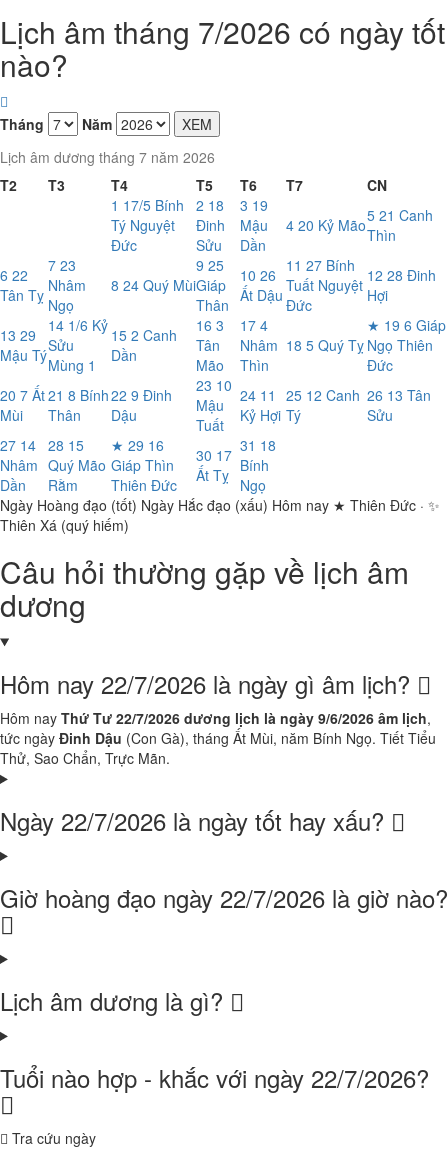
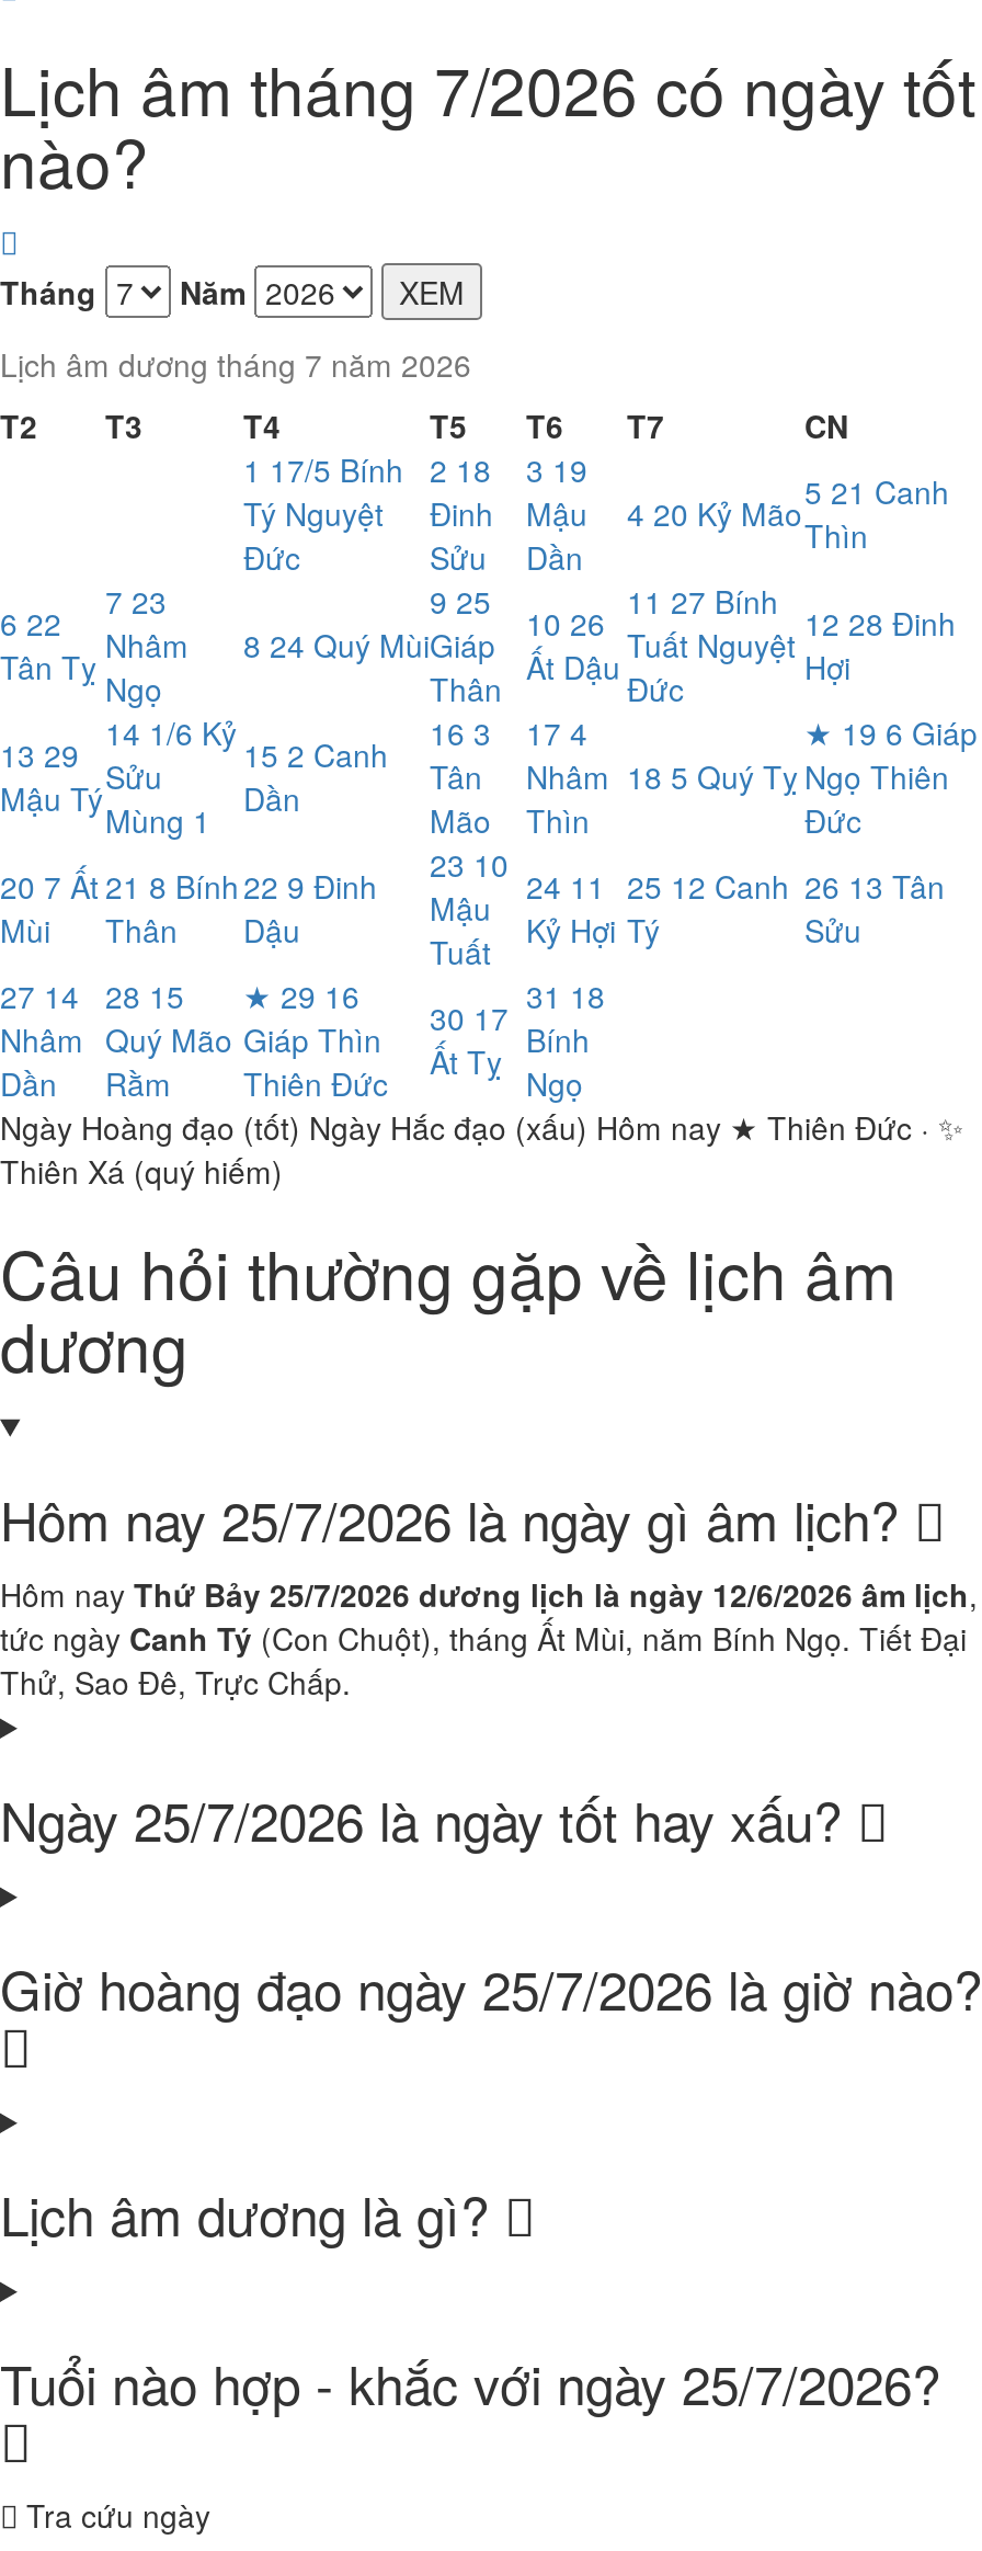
[0,666,417,701] Hôm nay 22/7/2026 là ngày gì âm lịch? -> [0,1480,914,1557] Hôm nay 25/7/2026 là ngày gì âm lịch?
[0,708,431,728] Hôm nay Thứ Tư 22/7/2026 dương lịch là ngày 9/6/2026 âm lịch, -> [0,1572,978,1616] Hôm nay Thứ Bảy 25/7/2026 dương lịch là ngày 12/6/2026 âm lịch,
[0,728,436,748] tức ngày Đinh Dậu (Con Gà), tháng Ất Mùi, năm Bính Ngọ. Tiết Tiểu -> [0,1616,967,1660] tức ngày Canh Tý (Con Chuột), tháng Ất Mùi, năm Bính Ngọ. Tiết Đại
[0,748,170,768] Thử, Sao Chẩn, Trực Mãn. -> [0,1660,351,1704] Thử, Sao Đê, Trực Chấp.
[0,803,391,838] Ngày 22/7/2026 là ngày tốt hay xấu? -> [0,1780,857,1857] Ngày 25/7/2026 là ngày tốt hay xấu?
[0,880,448,915] Giờ hoàng đạo ngày 22/7/2026 là giờ nào? -> [0,1949,982,2026] Giờ hoàng đạo ngày 25/7/2026 là giờ nào?
[0,1060,429,1095] Tuổi nào hợp - khắc với ngày 22/7/2026? -> [0,2344,940,2421] Tuổi nào hợp - khắc với ngày 25/7/2026?

